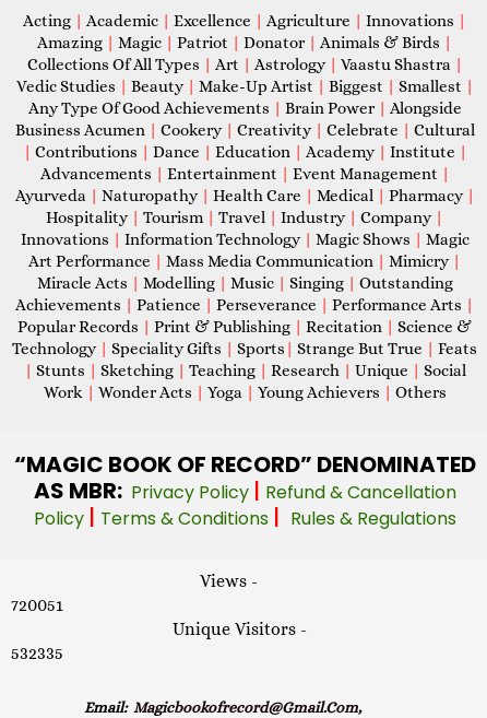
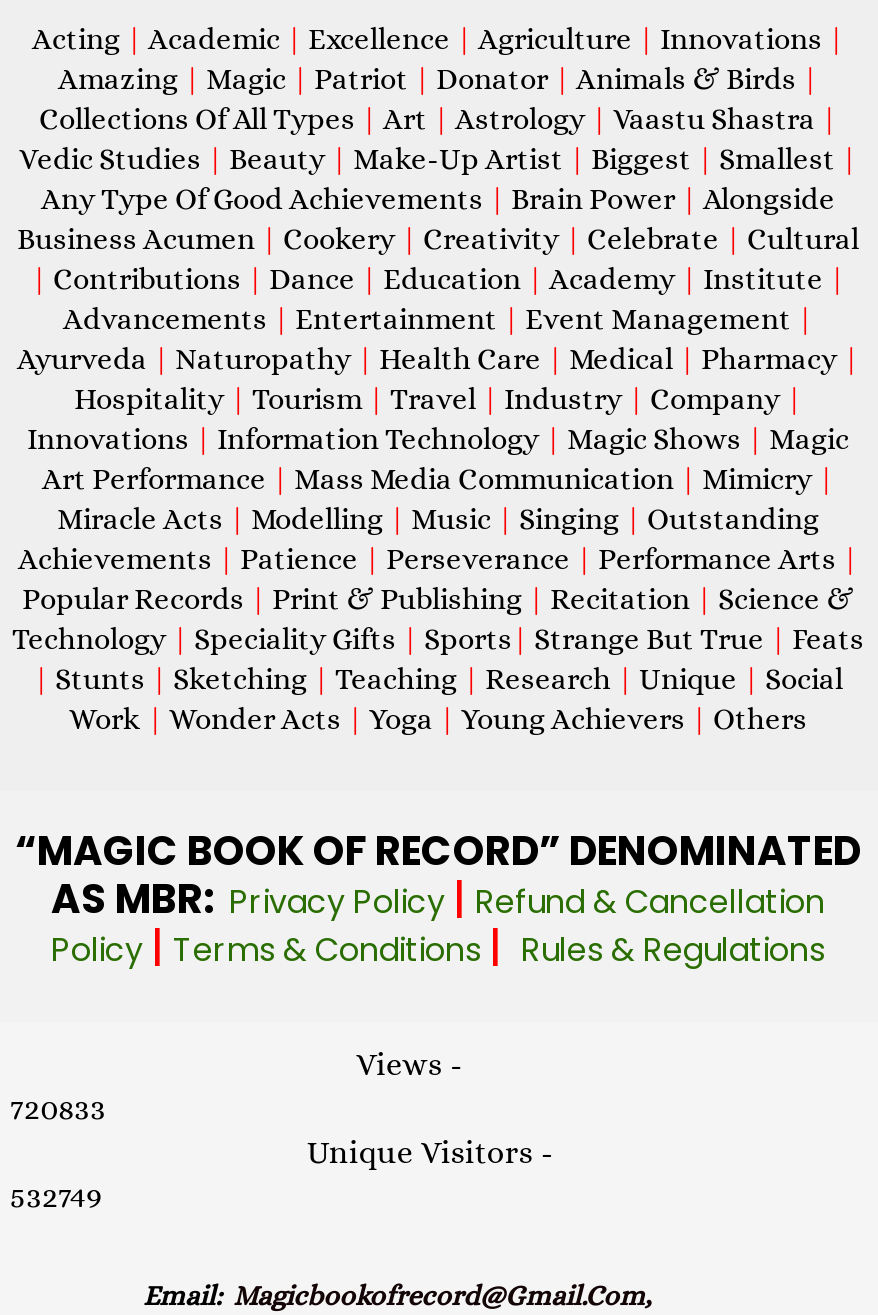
[11,595,63,615] 720051 -> [10,1089,106,1127] 720833
[11,643,63,663] 532335 -> [10,1177,102,1215] 532749

